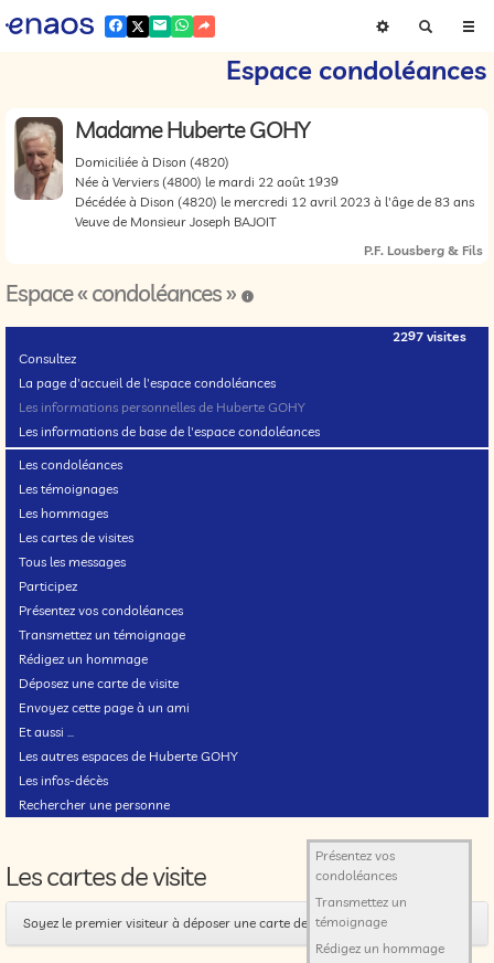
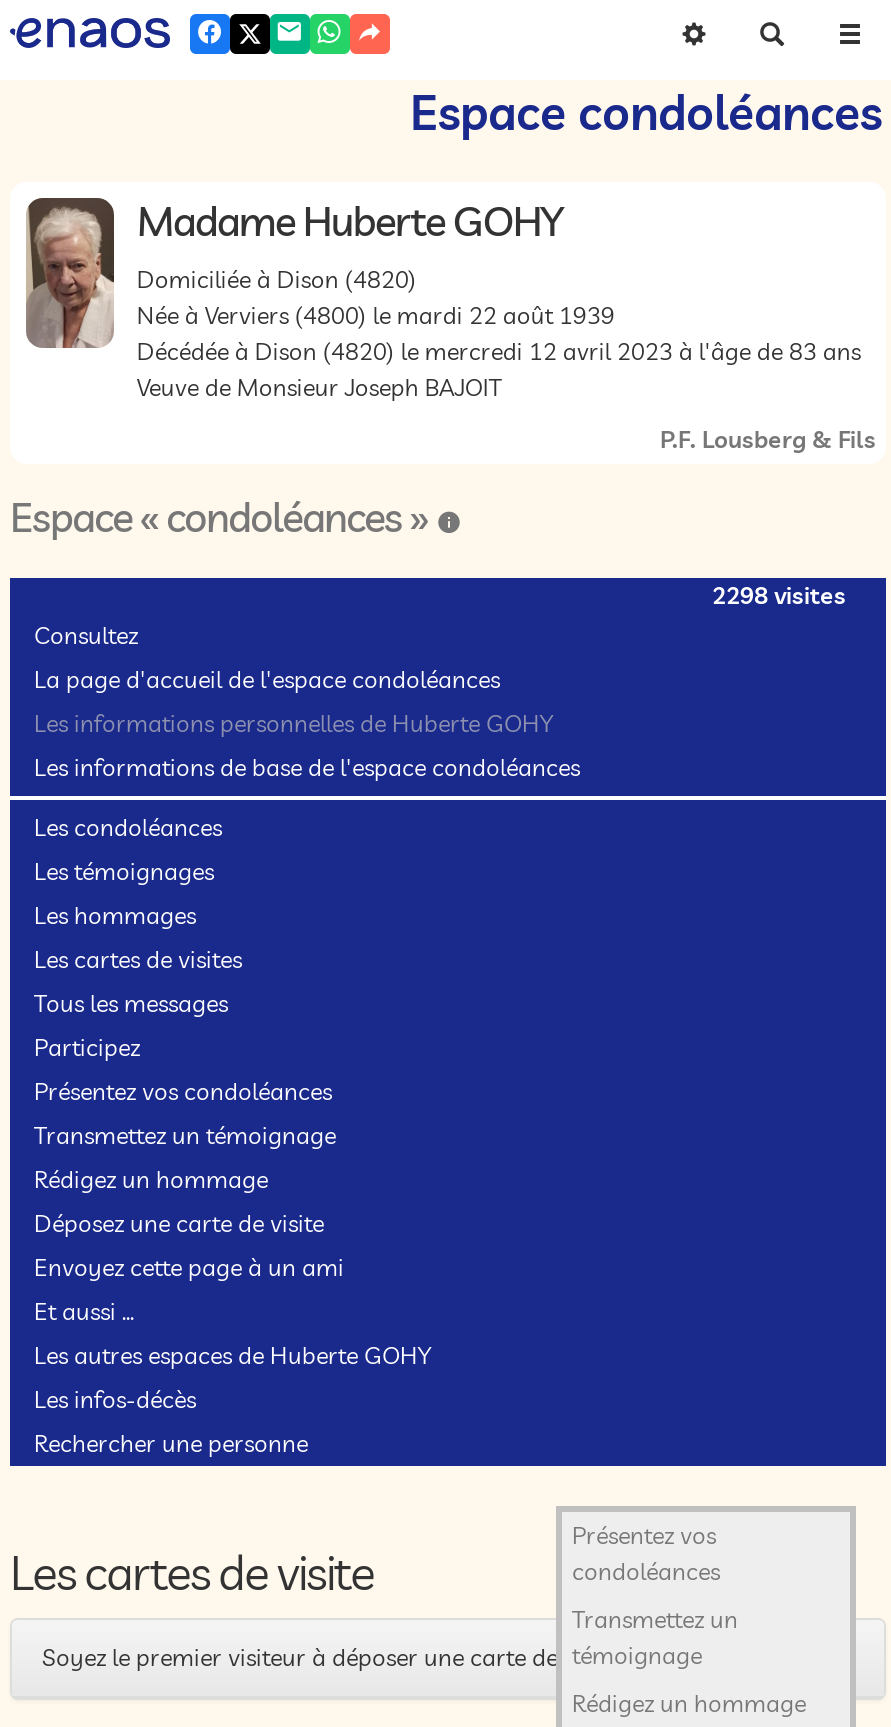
[393,328,466,344] 2297 visites -> [712,580,846,610] 2298 visites

